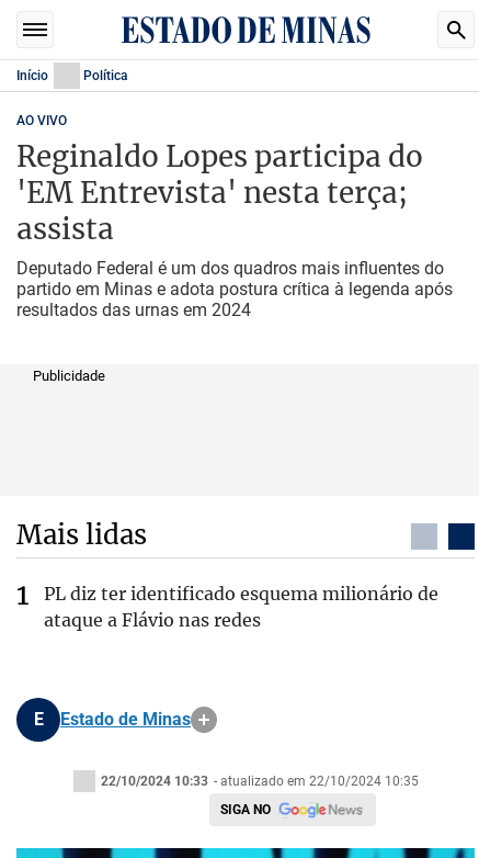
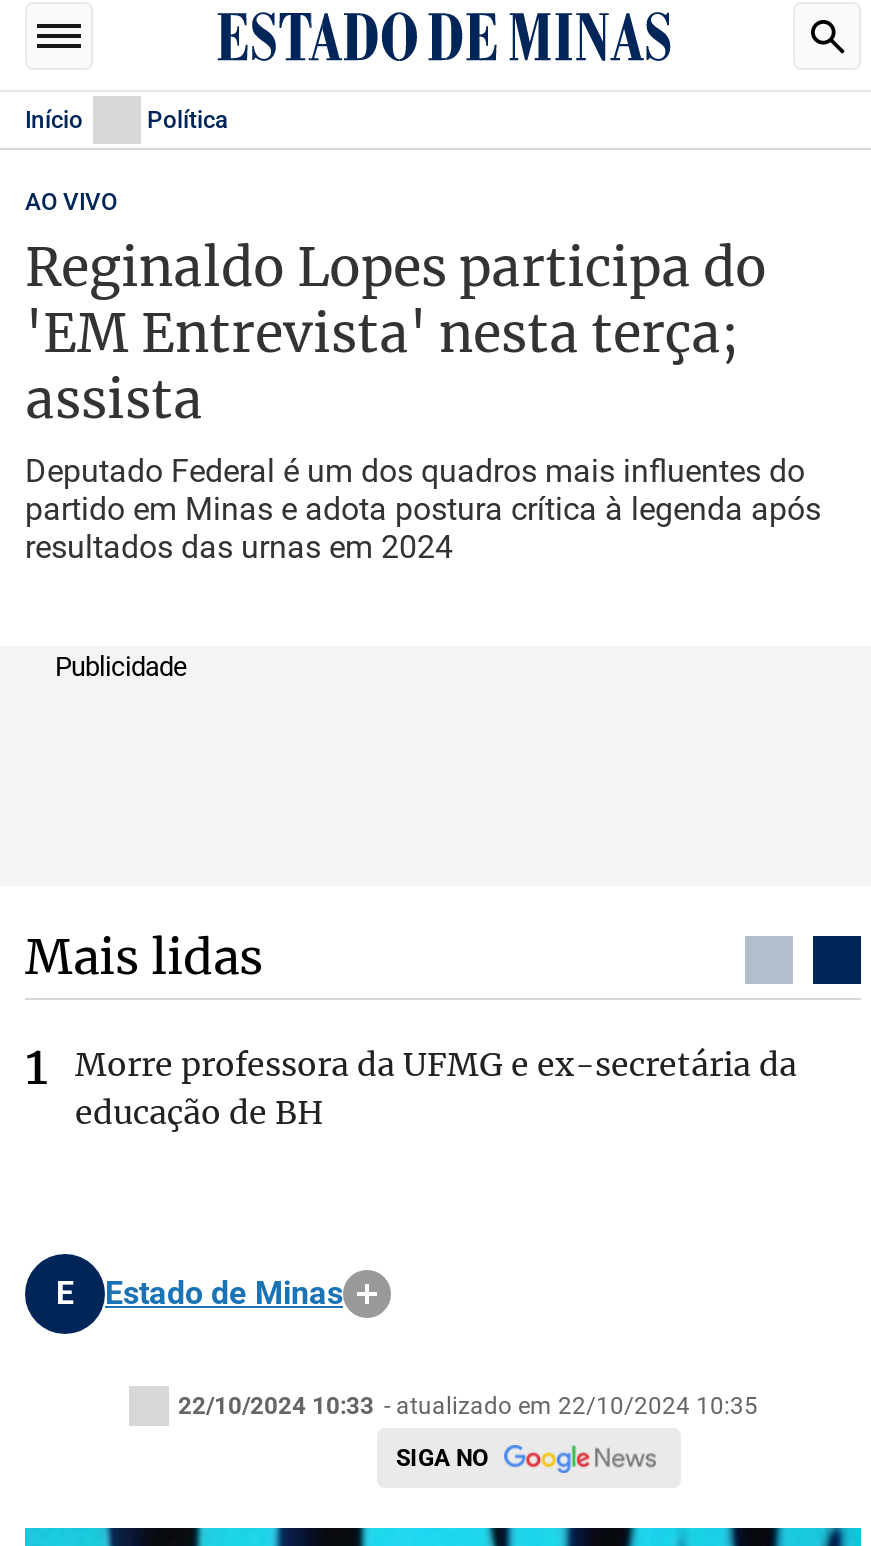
[44,583,438,631] PL diz ter identificado esquema milionário de | ataque a Flávio nas redes -> [75,1044,797,1132] Morre professora da UFMG e ex-secretária da | educação de BH

